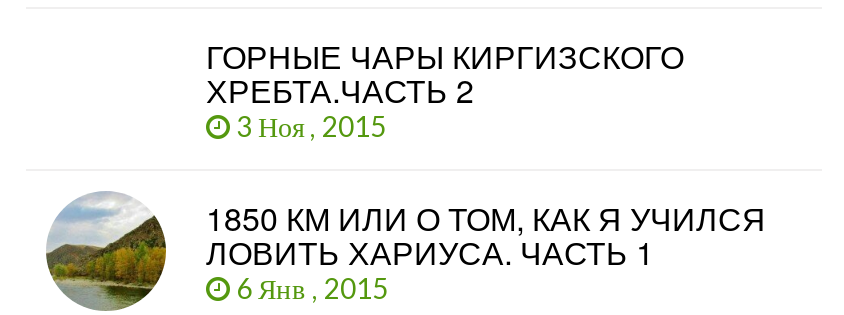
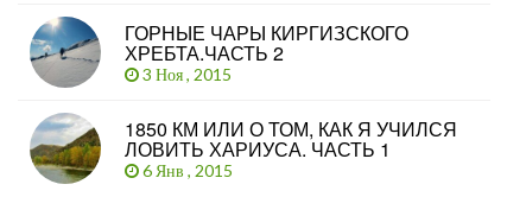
none -> [28,15,102,89] [image]

